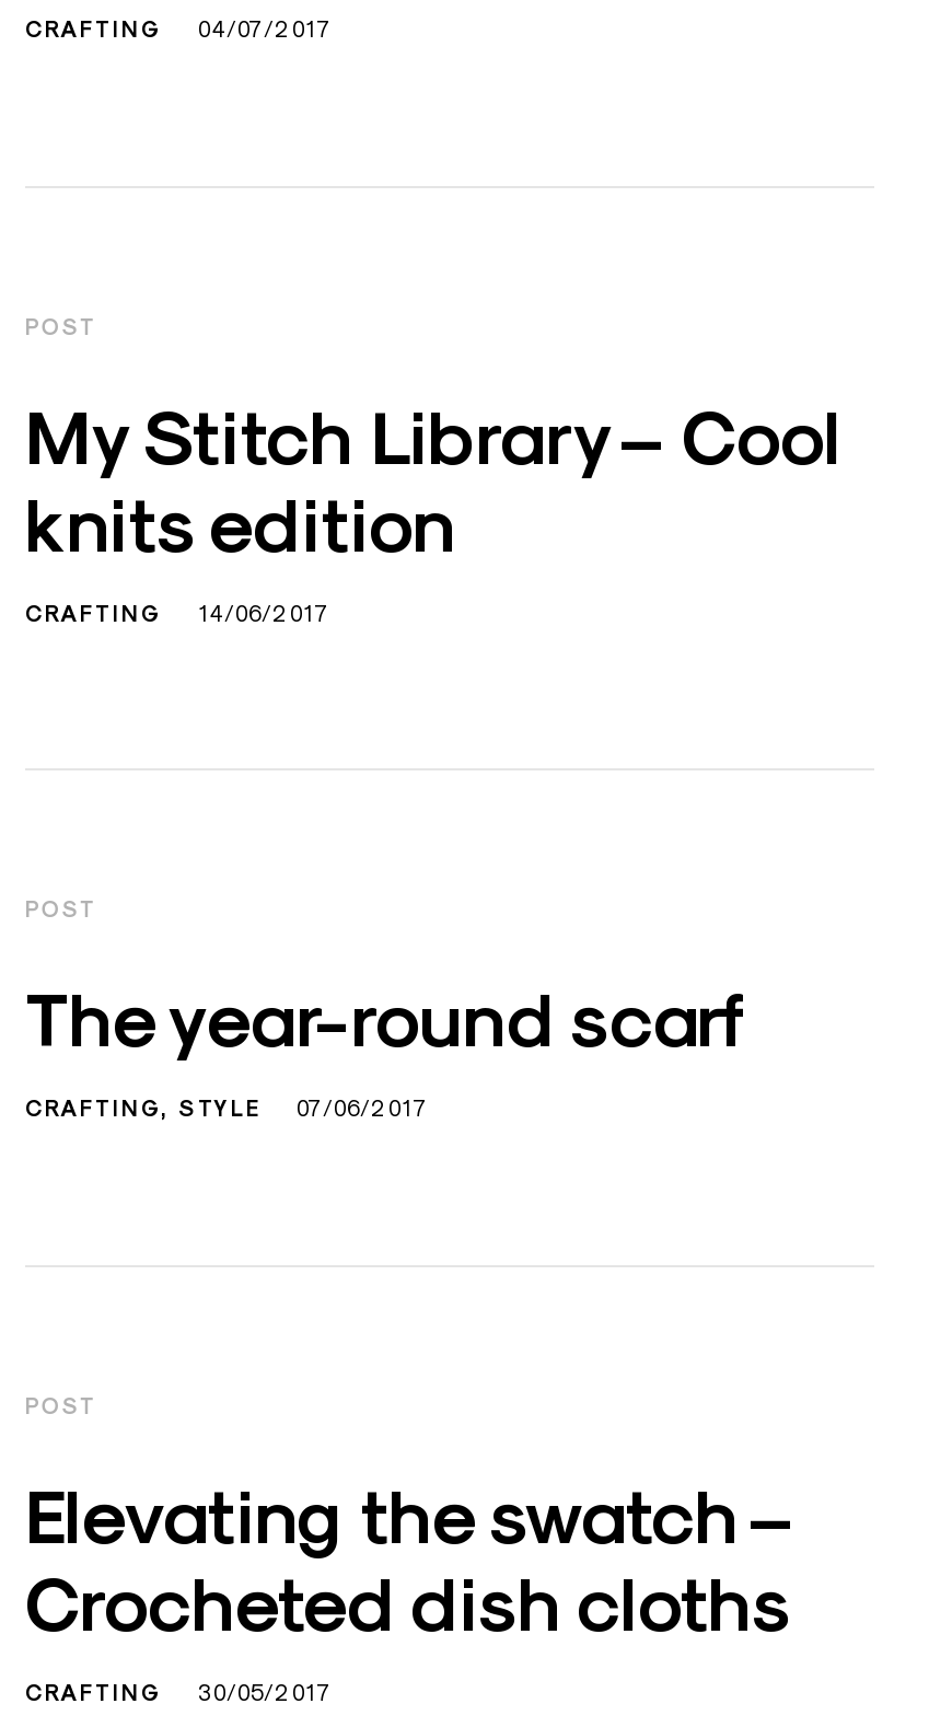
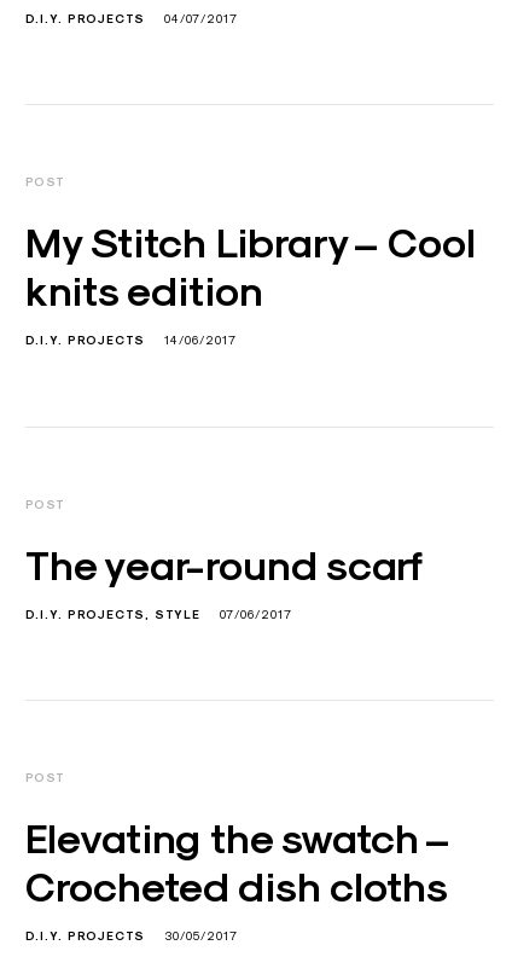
[25,15,163,44] CRAFTING -> [25,10,145,26] D.I.Y. PROJECTS
[25,599,163,627] CRAFTING -> [25,332,145,348] D.I.Y. PROJECTS
[25,1094,161,1123] CRAFTING -> [25,606,145,622] D.I.Y. PROJECTS
[25,1678,163,1706] CRAFTING -> [25,928,145,944] D.I.Y. PROJECTS

